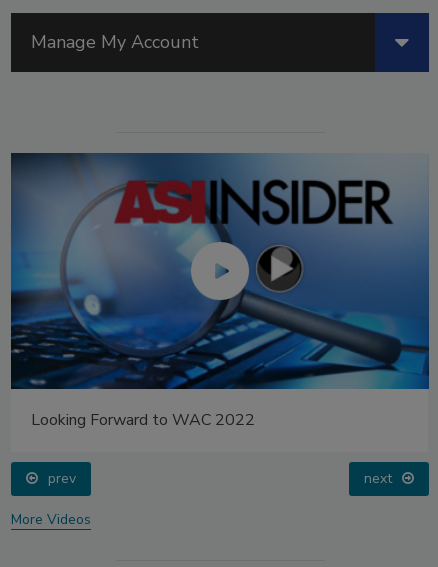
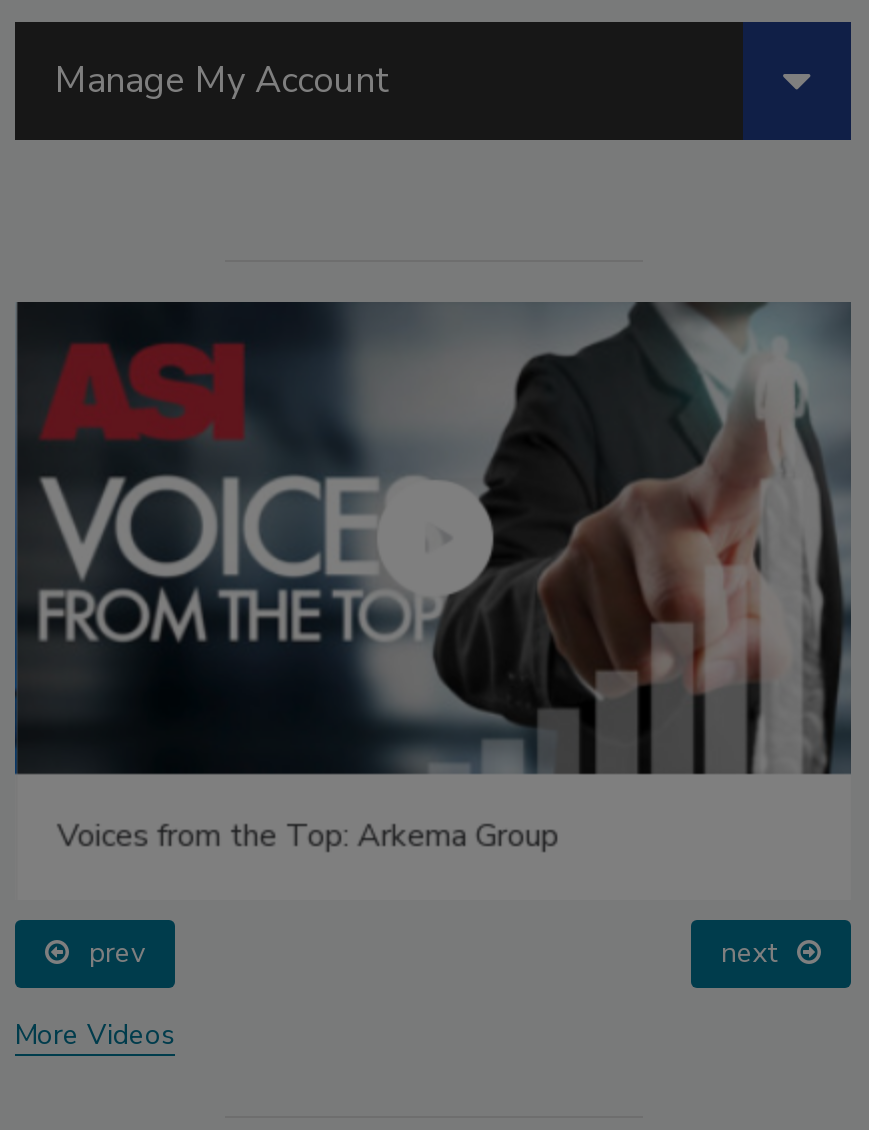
[10,152,430,431] [image] | Looking Forward to WAC 2022 -> [13,300,851,858] [image] | Voices from the Top: Arkema Group

